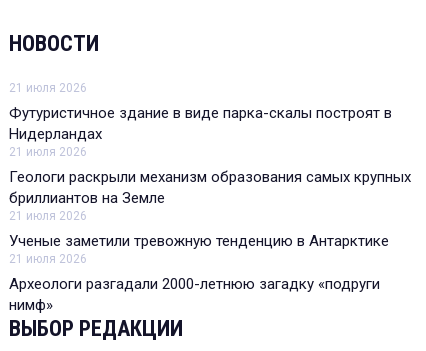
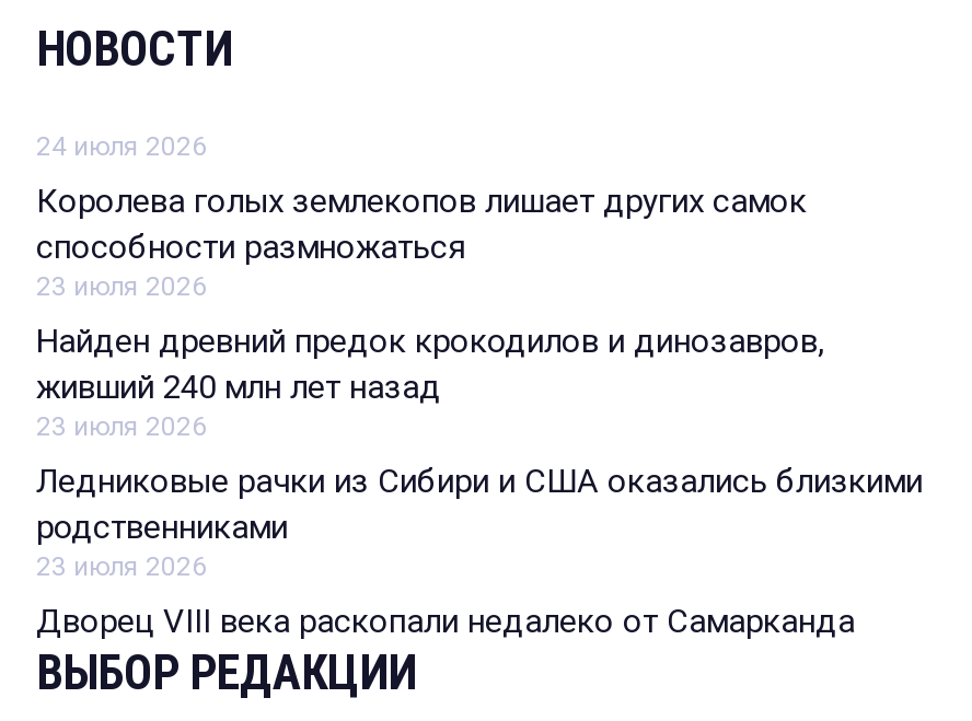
[9,81,87,95] 21 июля 2026 -> [36,132,207,162] 24 июля 2026
[9,104,392,159] Футуристичное здание в виде парка-скалы построят в | Нидерландах | 21 июля 2026 -> [36,182,807,302] Королева голых землекопов лишает других самок | способности размножаться | 23 июля 2026
[9,168,411,223] Геологи раскрыли механизм образования самых крупных | бриллиантов на Земле | 21 июля 2026 -> [36,322,824,442] Найден древний предок крокодилов и динозавров, | живший 240 млн лет назад | 23 июля 2026
[9,232,389,266] Ученые заметили тревожную тенденцию в Антарктике | 21 июля 2026 -> [36,462,923,582] Ледниковые рачки из Сибири и США оказались близкими | родственниками | 23 июля 2026
[9,275,380,314] Археологи разгадали 2000-летнюю загадку «подруги | нимф» -> [36,602,855,642] Дворец VIII века раскопали недалеко от Самарканда

